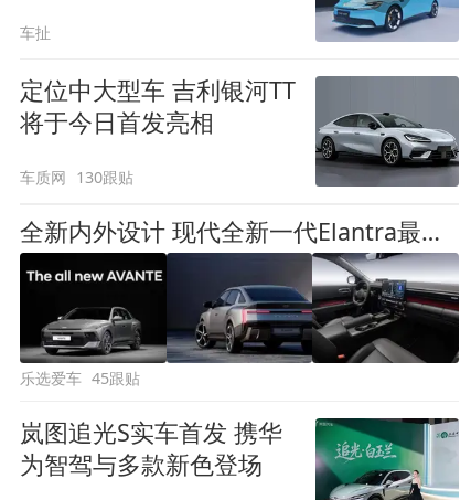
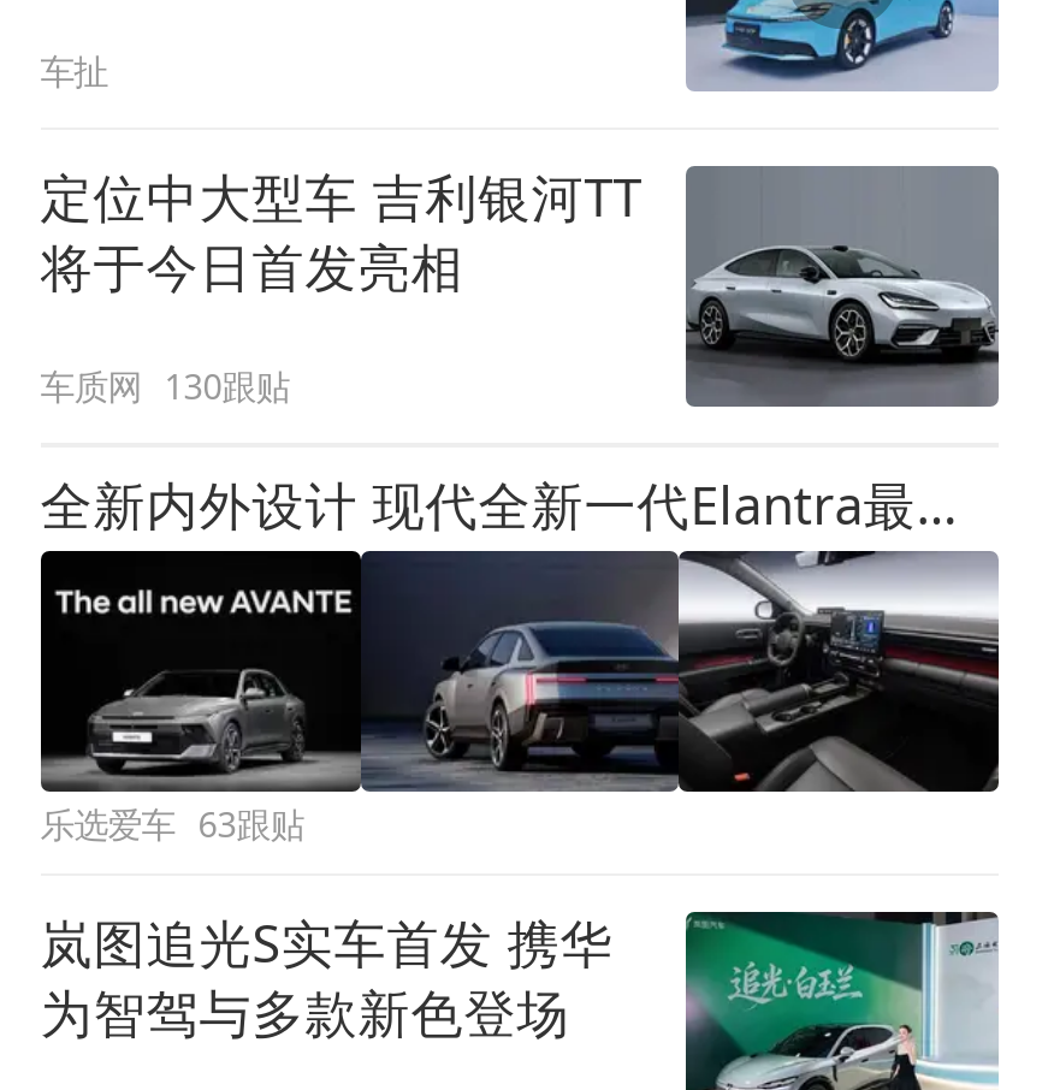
[20,368,140,389] 乐选爱车 45跟贴 -> [40,802,304,848] 乐选爱车 63跟贴

